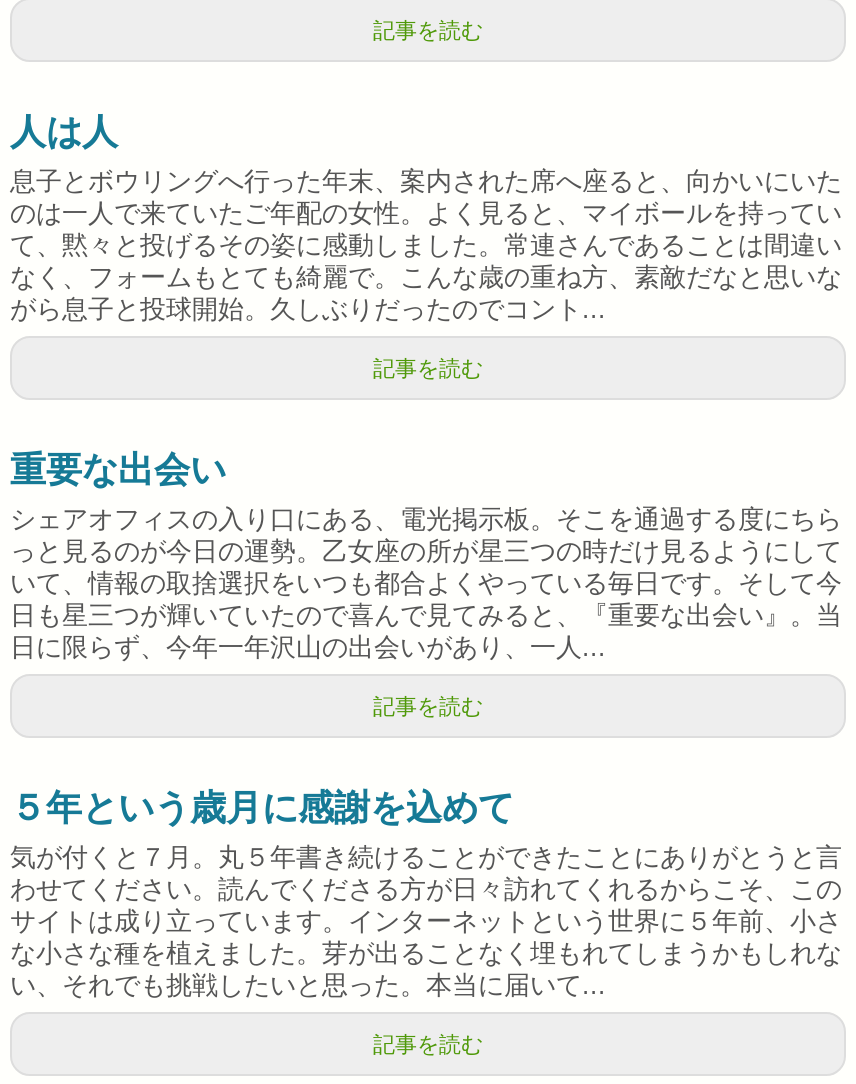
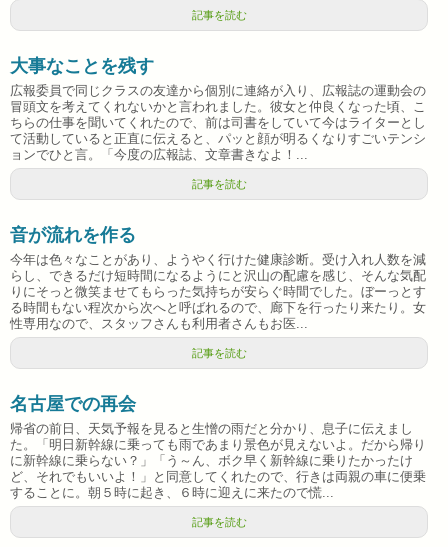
[10,112,842,324] 人は人 | 息子とボウリングへ行った年末、案内された席へ座ると、向かいにいた | のは一人で来ていたご年配の女性。よく見ると、マイボールを持ってい | て、黙々と投げるその姿に感動しました。常連さんであることは間違い | なく、フォームもとても綺麗で。こんな歳の重ね方、素敵だなと思いな | がら息子と投球開始。久しぶりだったのでコント... -> [10,56,426,162] 大事なことを残す | 広報委員で同じクラスの友達から個別に連絡が入り、広報誌の運動会の | 冒頭文を考えてくれないかと言われました。彼女と仲良くなった頃、こ | ちらの仕事を聞いてくれたので、前は司書をしていて今はライターとし | て活動していると正直に伝えると、パッと顔が明るくなりすごいテンシ | ョンでひと言。「今度の広報誌、文章書きなよ！...
[10,450,842,662] 重要な出会い | シェアオフィスの入り口にある、電光掲示板。そこを通過する度にちら | っと見るのが今日の運勢。乙女座の所が星三つの時だけ見るようにして | いて、情報の取捨選択をいつも都合よくやっている毎日です。そして今 | 日も星三つが輝いていたので喜んで見てみると、『重要な出会い』。当 | 日に限らず、今年一年沢山の出会いがあり、一人... -> [10,225,426,331] 音が流れを作る | 今年は色々なことがあり、ようやく行けた健康診断。受け入れ人数を減 | らし、できるだけ短時間になるようにと沢山の配慮を感じ、そんな気配 | りにそっと微笑ませてもらった気持ちが安らぐ時間でした。ぼーっとす | る時間もない程次から次へと呼ばれるので、廊下を行ったり来たり。女 | 性専用なので、スタッフさんも利用者さんもお医...
[10,788,842,1000] ５年という歳月に感謝を込めて | 気が付くと７月。丸５年書き続けることができたことにありがとうと言 | わせてください。読んでくださる方が日々訪れてくれるからこそ、この | サイトは成り立っています。インターネットという世界に５年前、小さ | な小さな種を植えました。芽が出ることなく埋もれてしまうかもしれな | い、それでも挑戦したいと思った。本当に届いて... -> [10,394,426,500] 名古屋での再会 | 帰省の前日、天気予報を見ると生憎の雨だと分かり、息子に伝えまし | た。「明日新幹線に乗っても雨であまり景色が見えないよ。だから帰り | に新幹線に乗らない？」「う～ん、ボク早く新幹線に乗りたかったけ | ど、それでもいいよ！」と同意してくれたので、行きは両親の車に便乗 | することに。朝５時に起き、６時に迎えに来たので慌...

